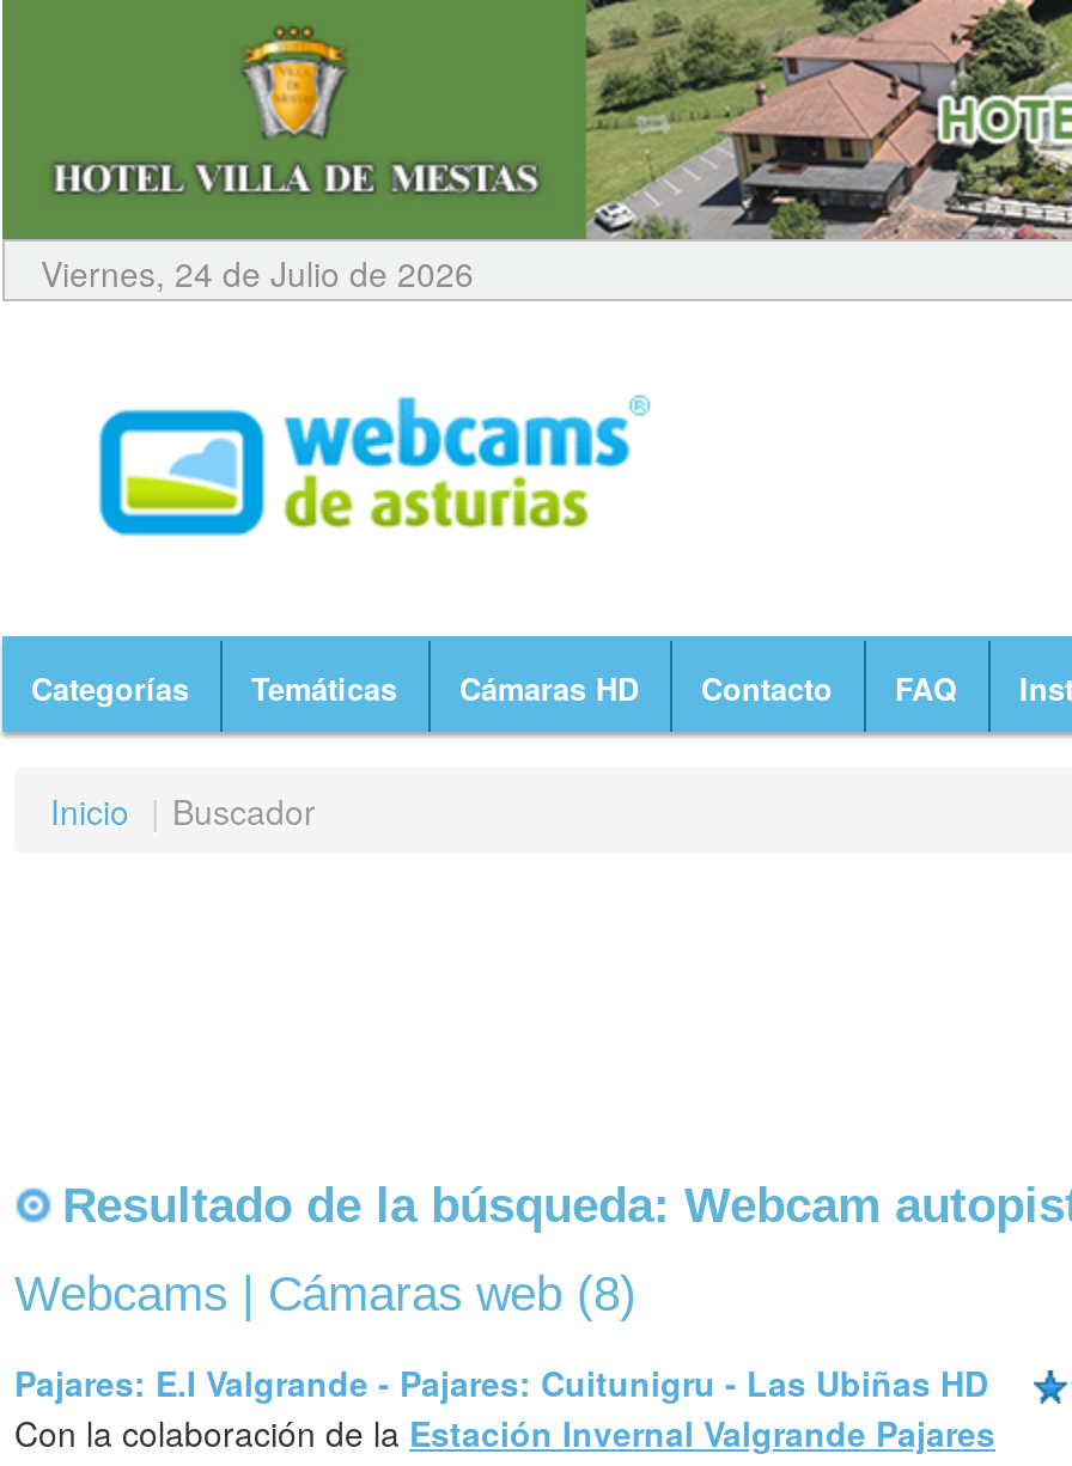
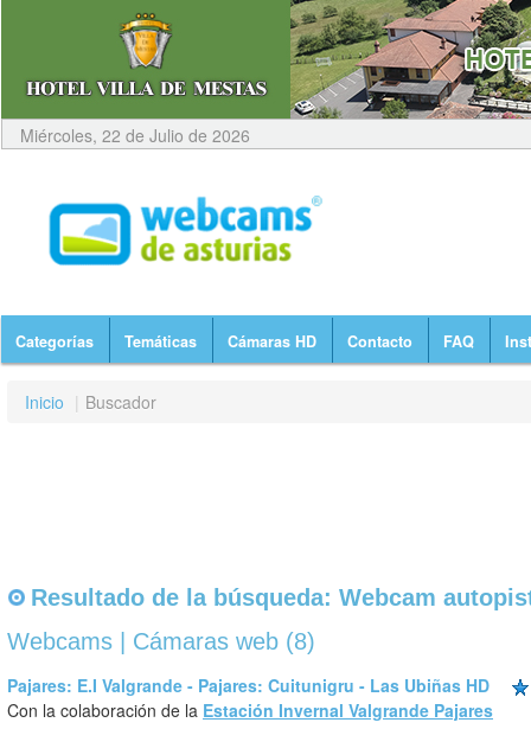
[41,249,474,297] Viernes, 24 de Julio de 2026 -> [20,123,250,147] Miércoles, 22 de Julio de 2026

